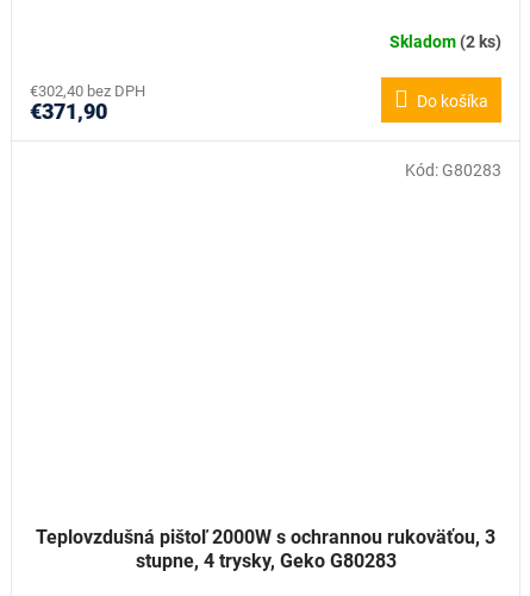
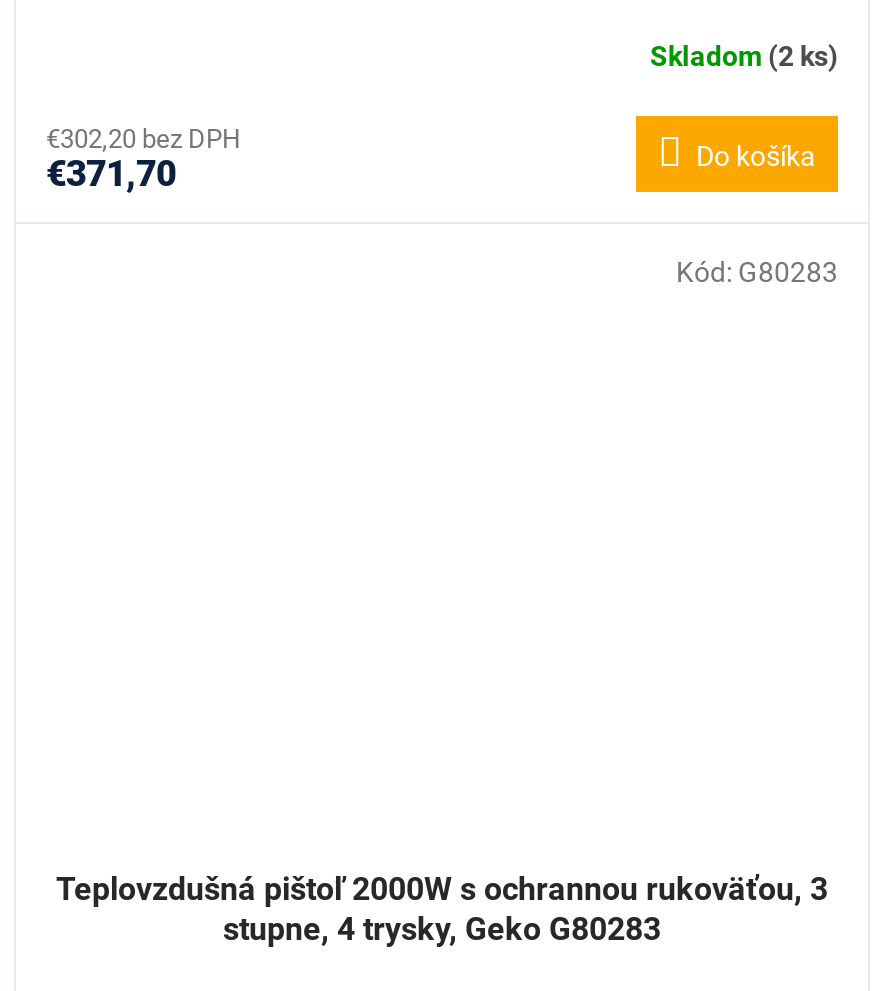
[30,82,145,100] €302,40 bez DPH -> [46,124,240,154] €302,20 bez DPH
[30,99,107,124] €371,90 -> [46,152,176,194] €371,70

